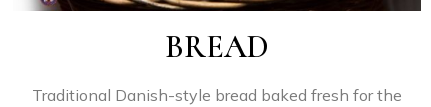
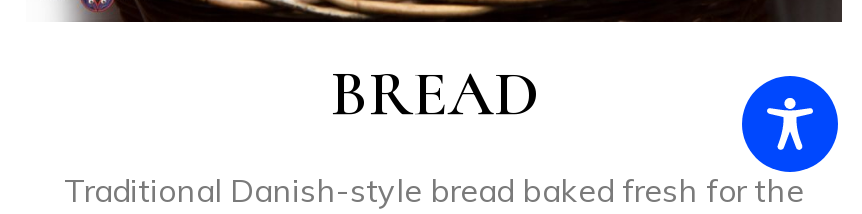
none -> [740,74,840,168] [image]

